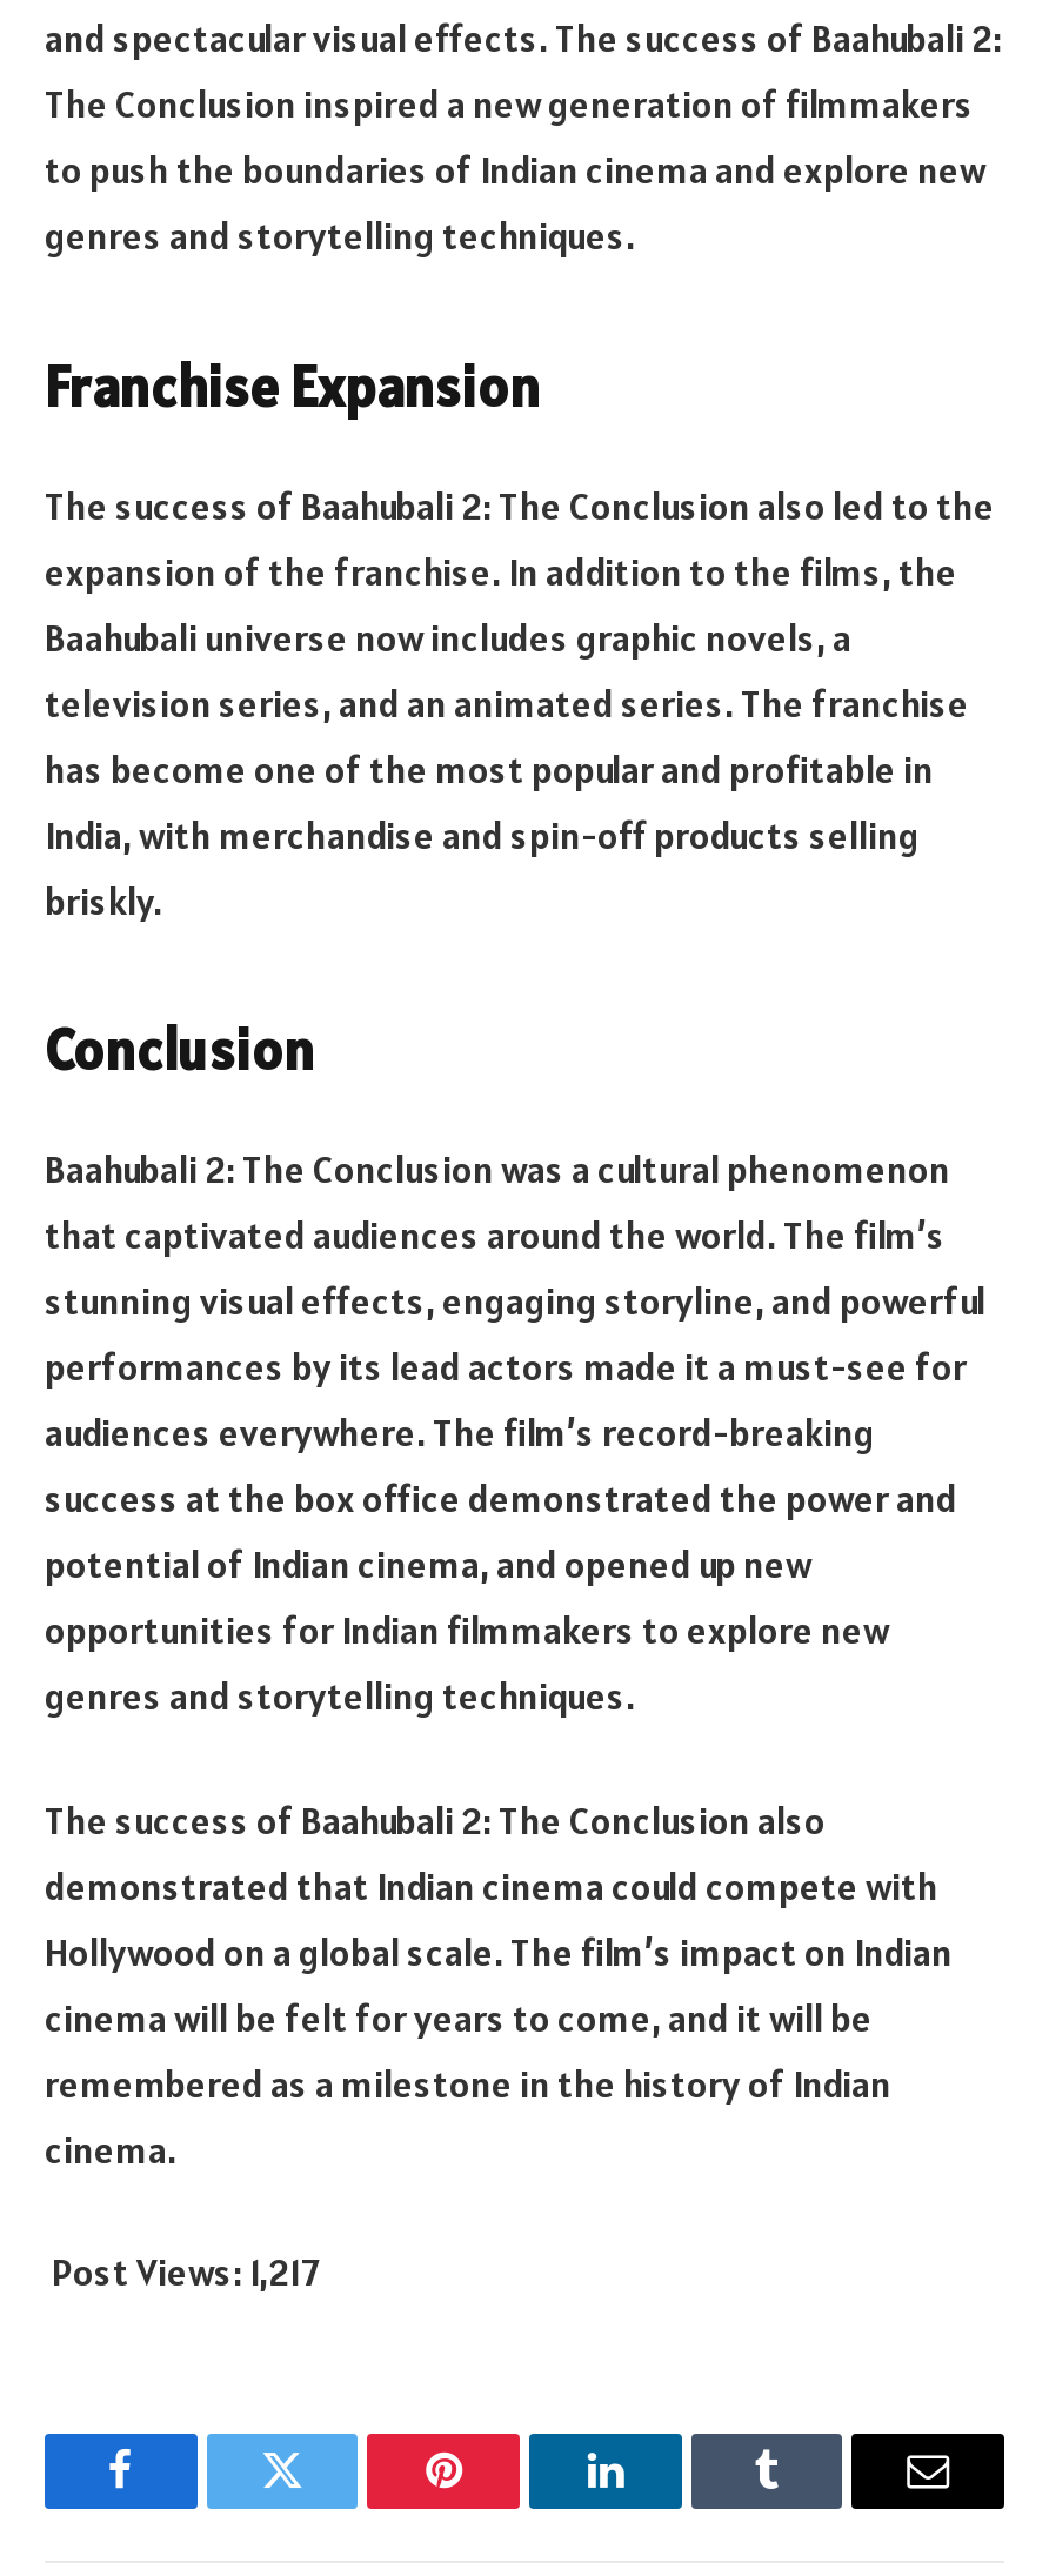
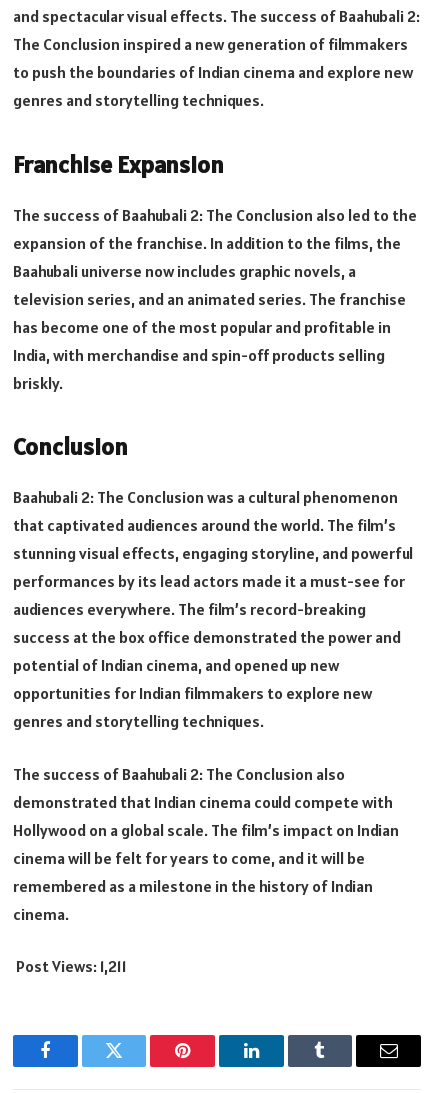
[52,2249,320,2296] Post Views: 1,217 -> [16,956,127,976] Post Views: 1,211

